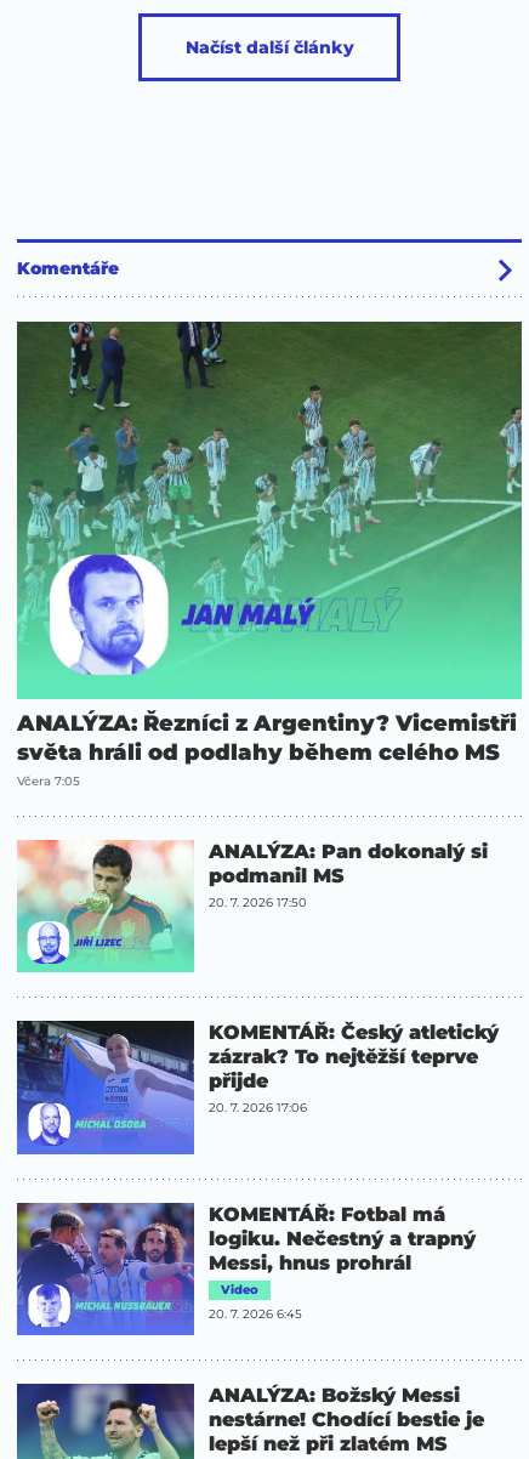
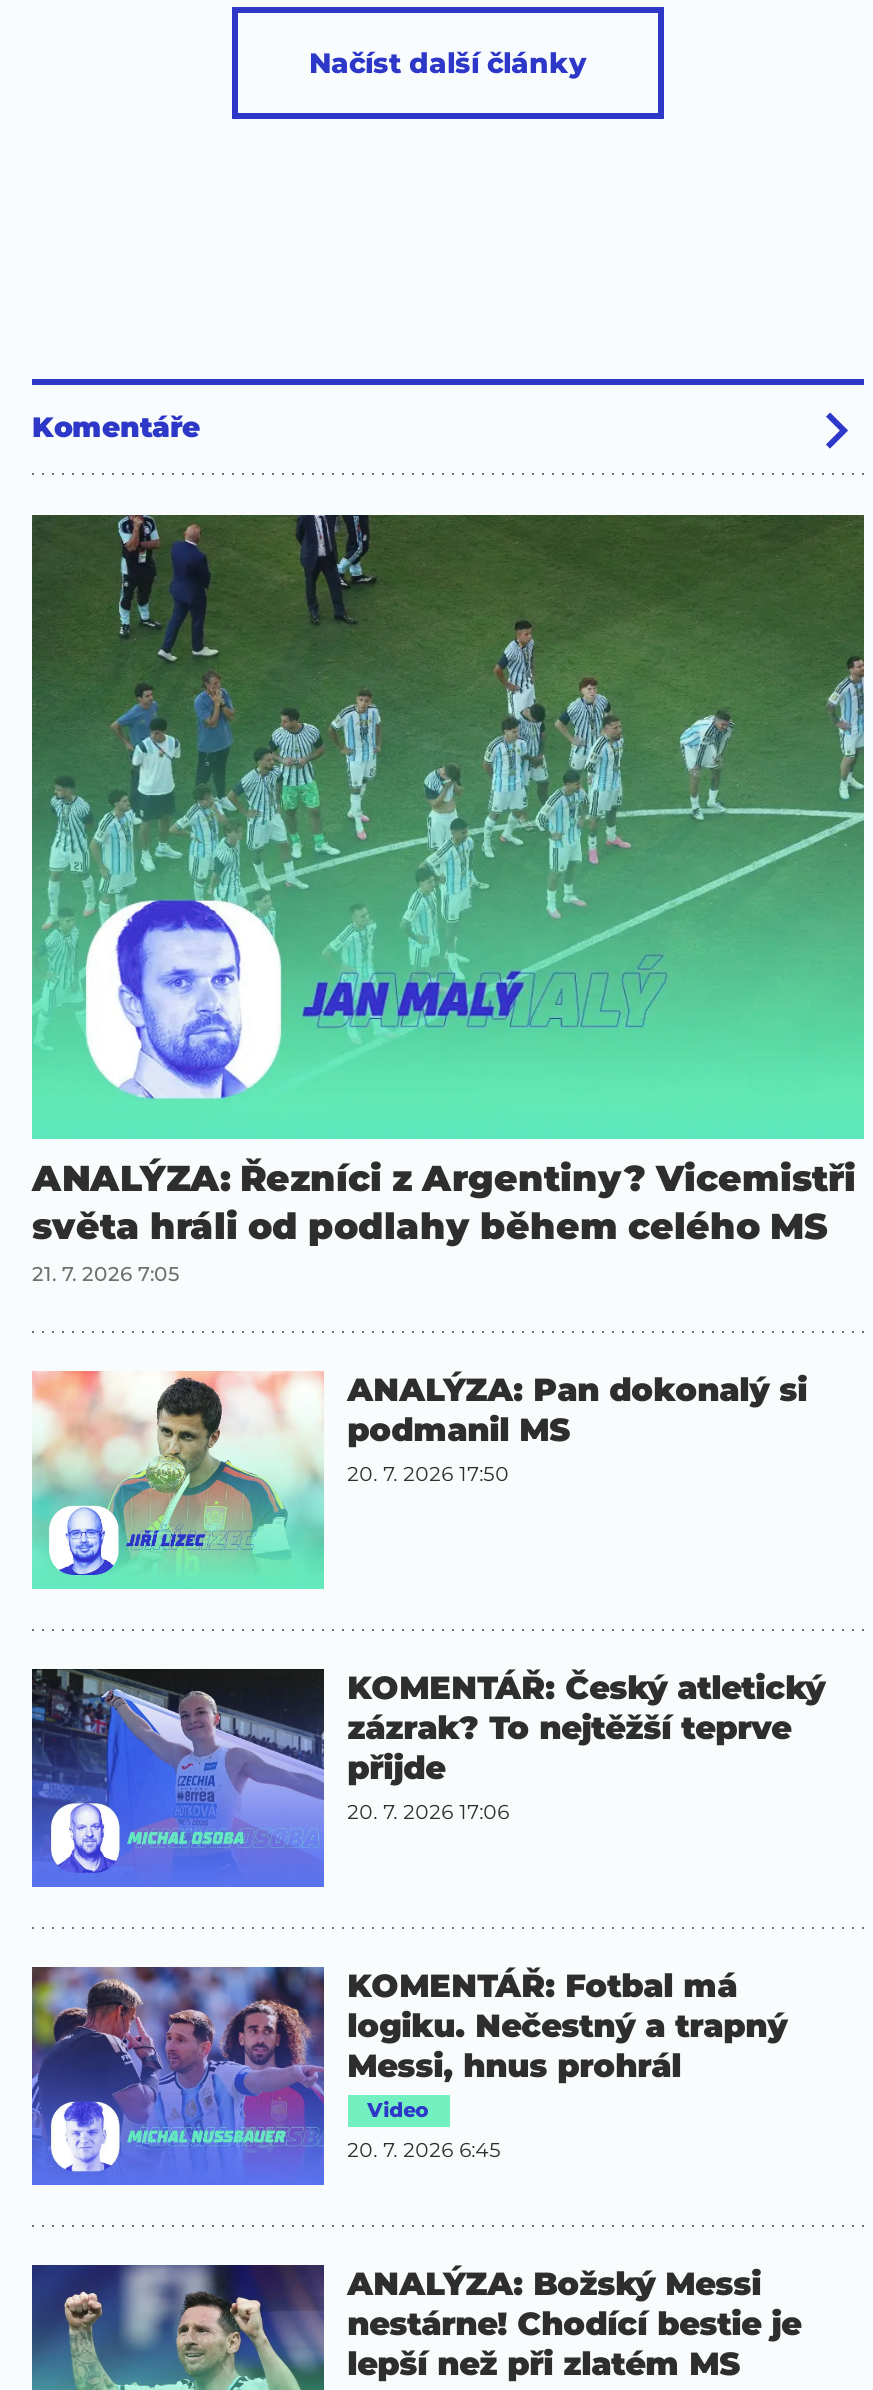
[17,774,80,789] Včera 7:05 -> [32,1261,180,1287] 21. 7. 2026 7:05

